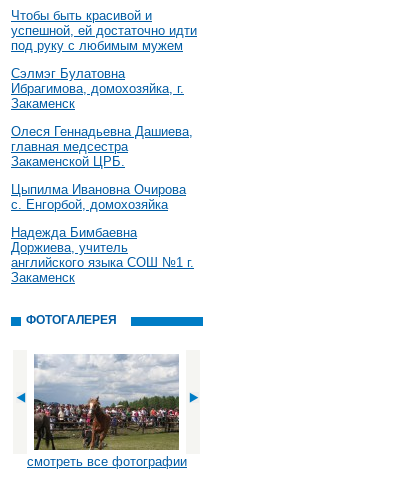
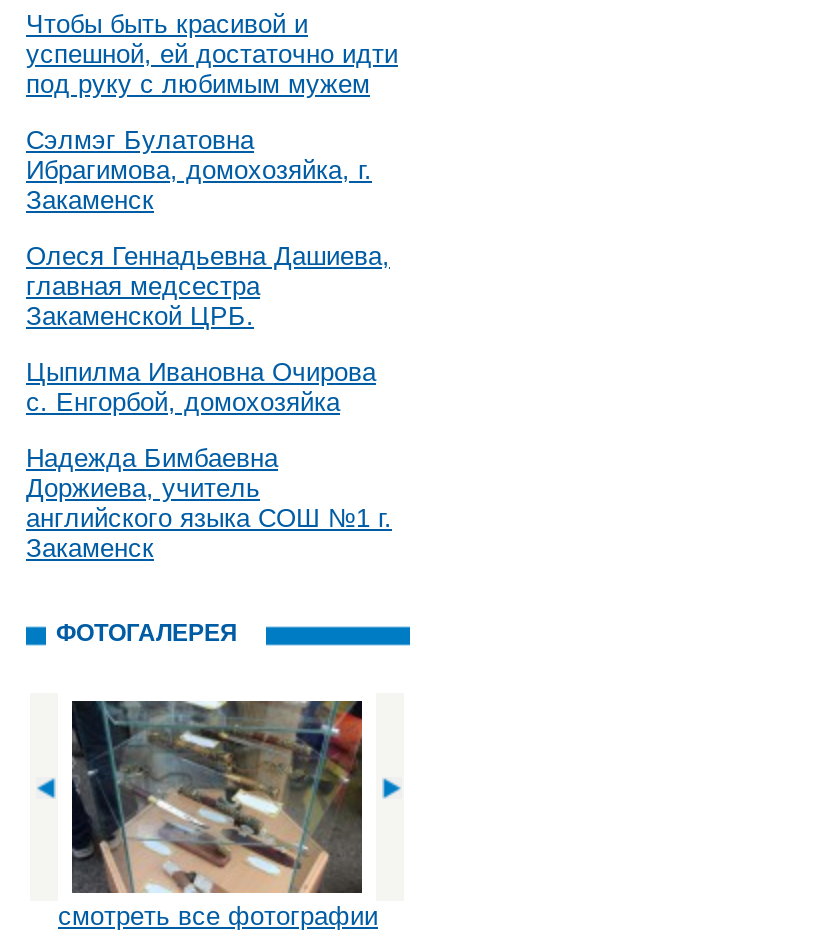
[33,354,180,451] [image] -> [70,699,364,893] [image]

